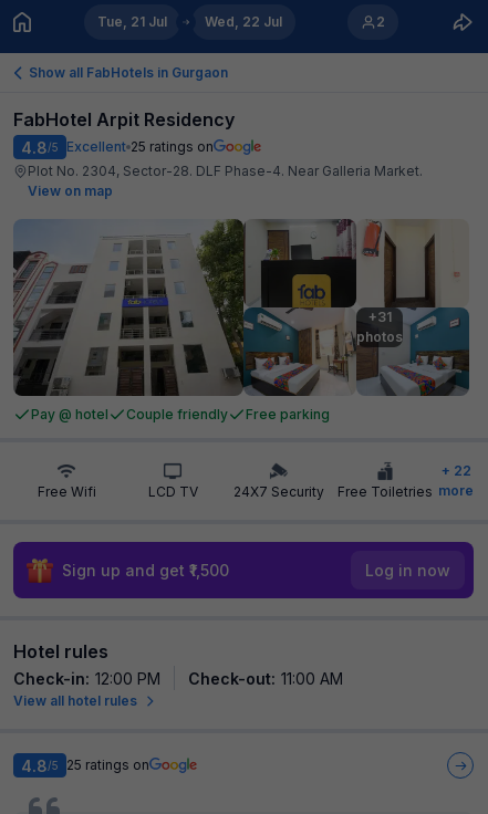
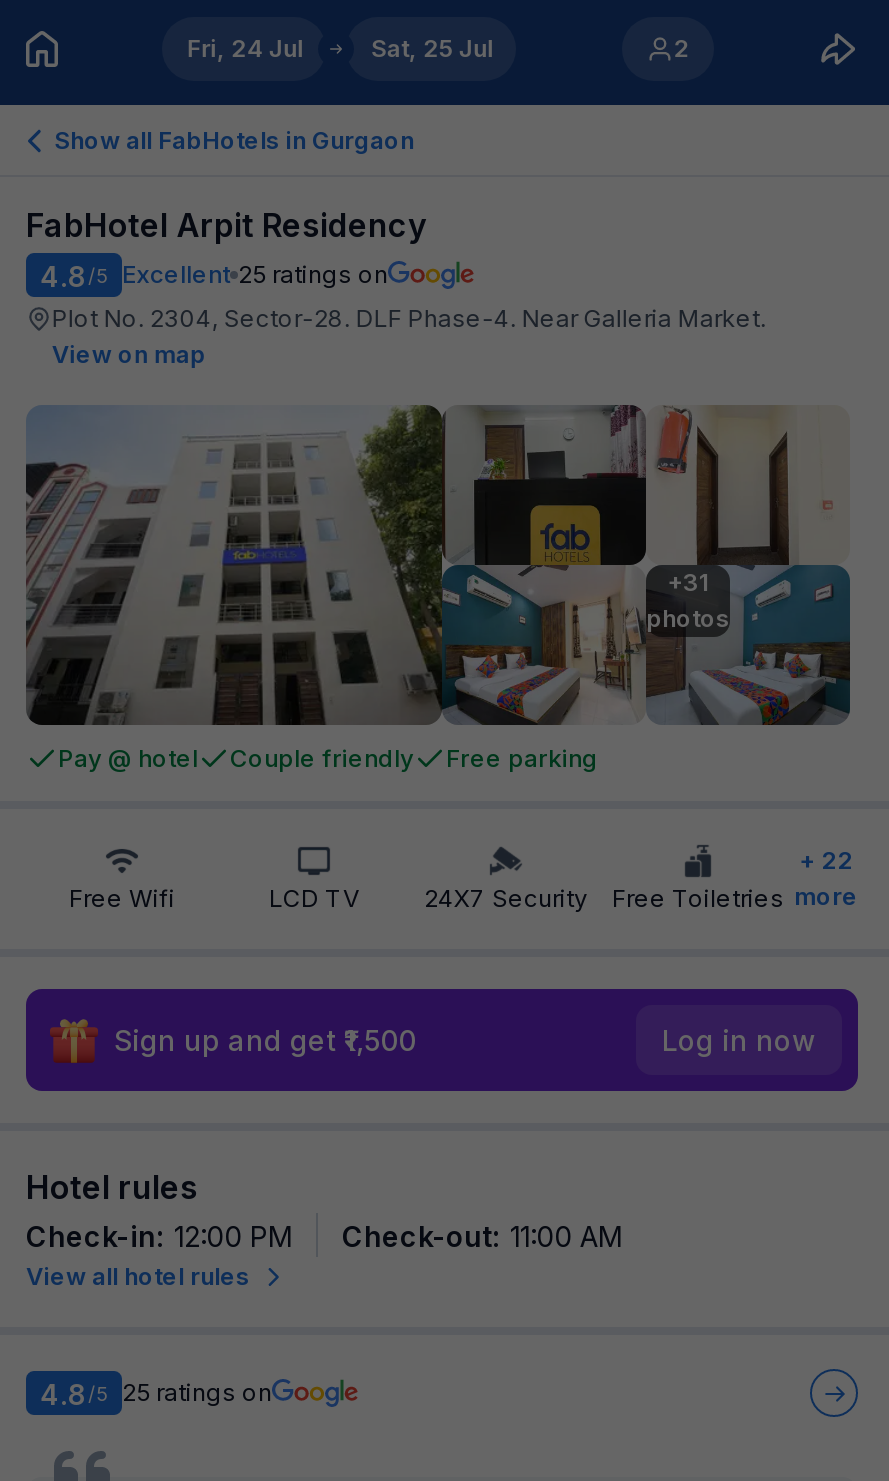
[97,13,167,30] Tue, 21 Jul -> [187,33,303,63] Fri, 24 Jul
[204,13,282,30] Wed, 22 Jul -> [371,33,493,63] Sat, 25 Jul

